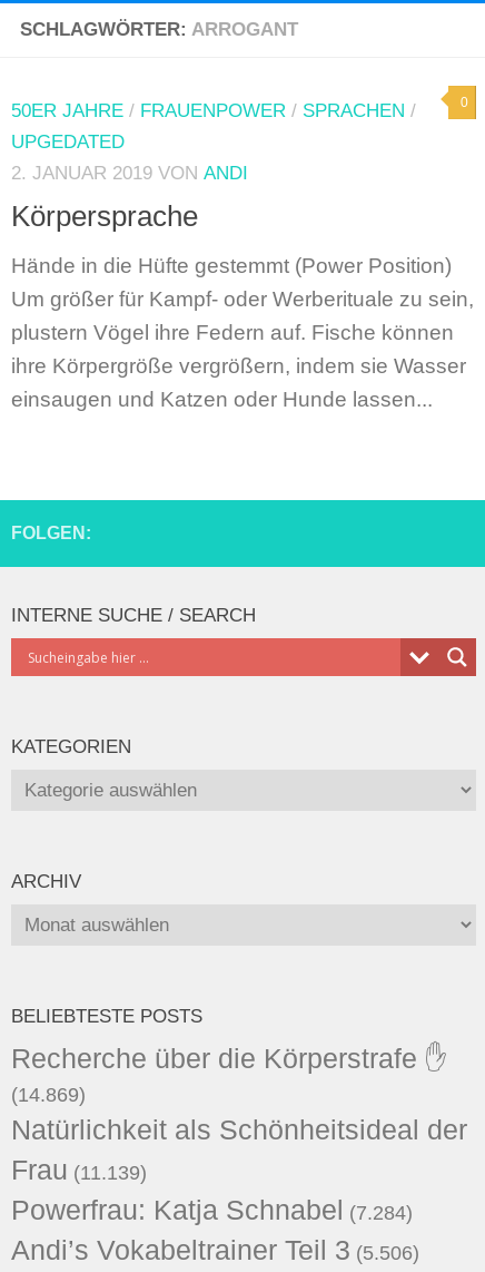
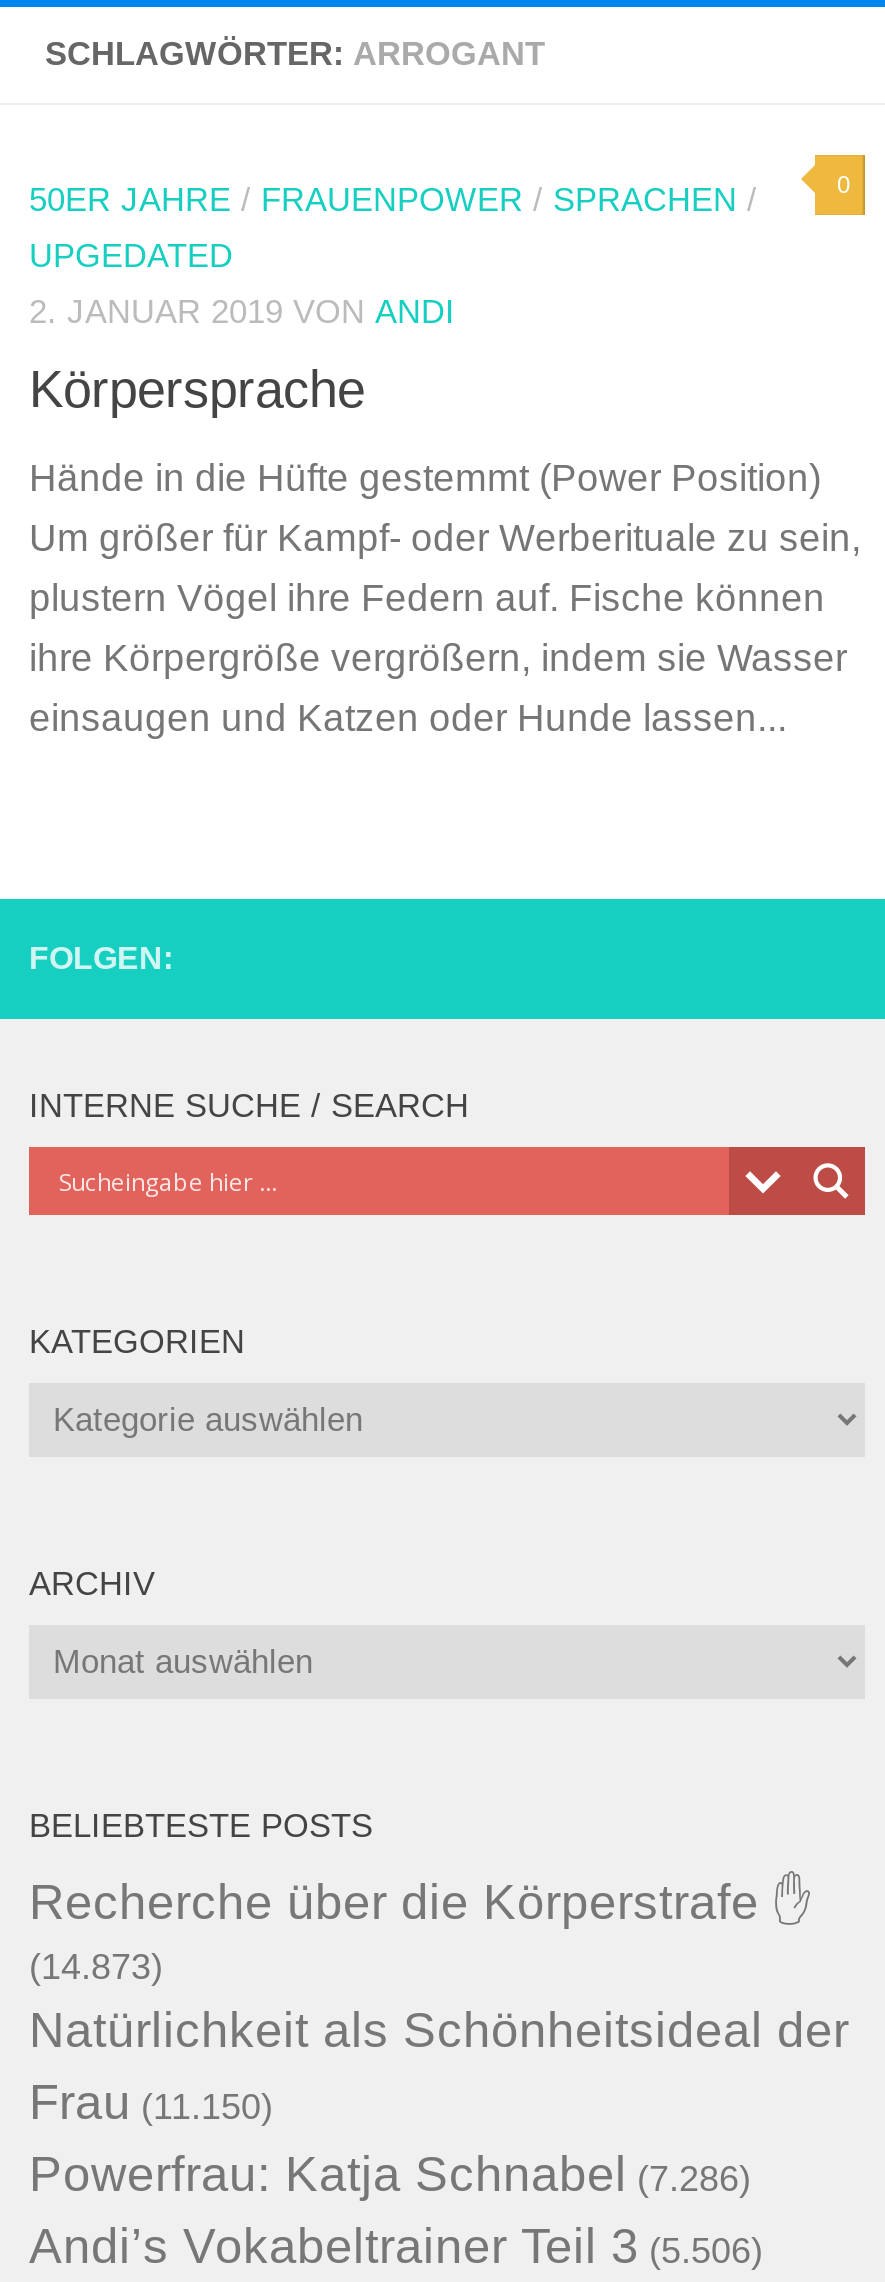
[11,1084,86,1106] (14.869) -> [29,1947,163,1987] (14.873)
[11,1155,147,1185] Frau (11.139) -> [29,2075,273,2129] Frau (11.150)
[11,1195,413,1225] Powerfrau: Katja Schnabel (7.284) -> [29,2147,751,2201] Powerfrau: Katja Schnabel (7.286)

